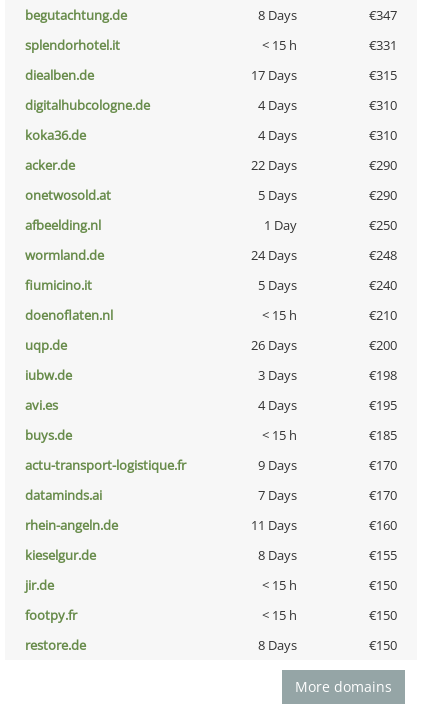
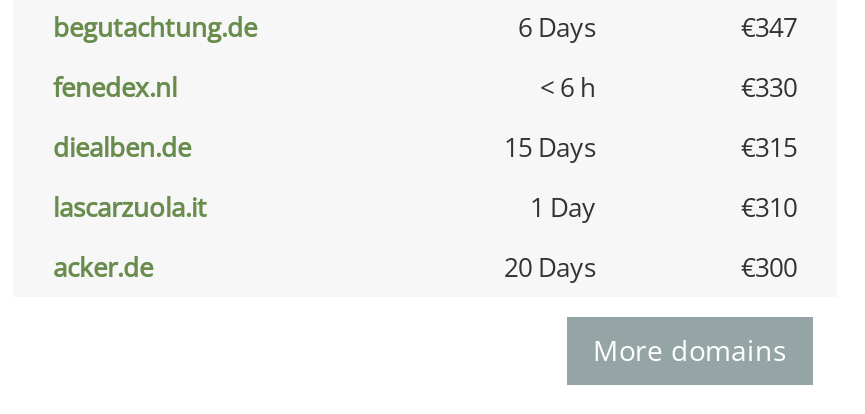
[257,6,296,24] 8 Days -> [518,9,596,45] 6 Days
[25,36,397,54] splendorhotel.it | < 15 h | €331 -> [53,69,797,105] fenedex.nl | < 6 h | €330
[250,66,296,84] 17 Days -> [504,129,596,165] 15 Days
[25,96,397,144] digitalhubcologne.de | 4 Days | €310 | koka36.de | 4 Days -> [53,189,596,225] lascarzuola.it | 1 Day
[25,156,397,654] 22 Days | €290 | onetwosold.at | 5 Days | €290 | afbeelding.nl | 1 Day | €250 | wormland.de | 24 Days | €248 | fiumicino.it | 5 Days | €240 | doenoflaten.nl | < 15 h | €210 | uqp.de | 26 Days | €200 | iubw.de | 3 Days | €198 | avi.es | 4 Days | €195 | buys.de | < 15 h | €185 | actu-transport-logistique.fr | 9 Days | €170 | dataminds.ai | 7 Days | €170 | rhein-angeln.de | 11 Days | €160 | kieselgur.de | 8 Days | €155 | jir.de | < 15 h | €150 | footpy.fr | < 15 h | €150 | restore.de | 8 Days | €150 -> [504,249,797,285] 20 Days | €300

